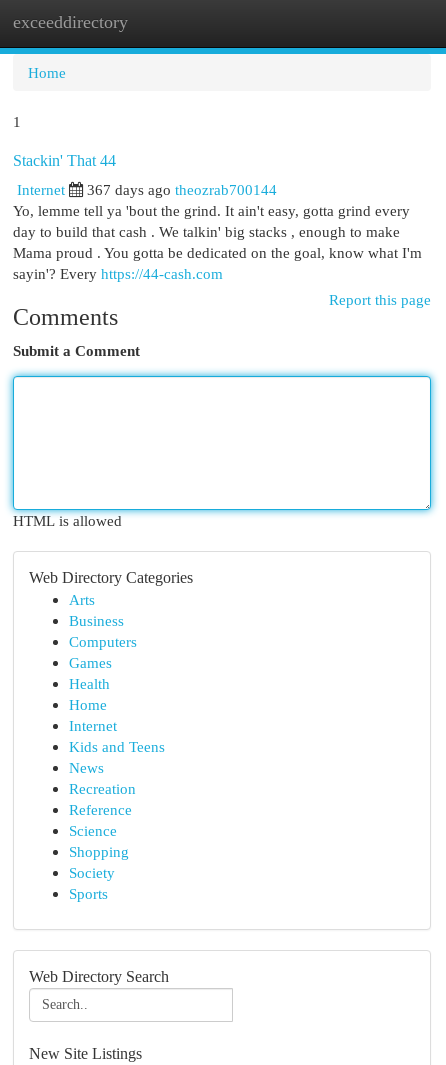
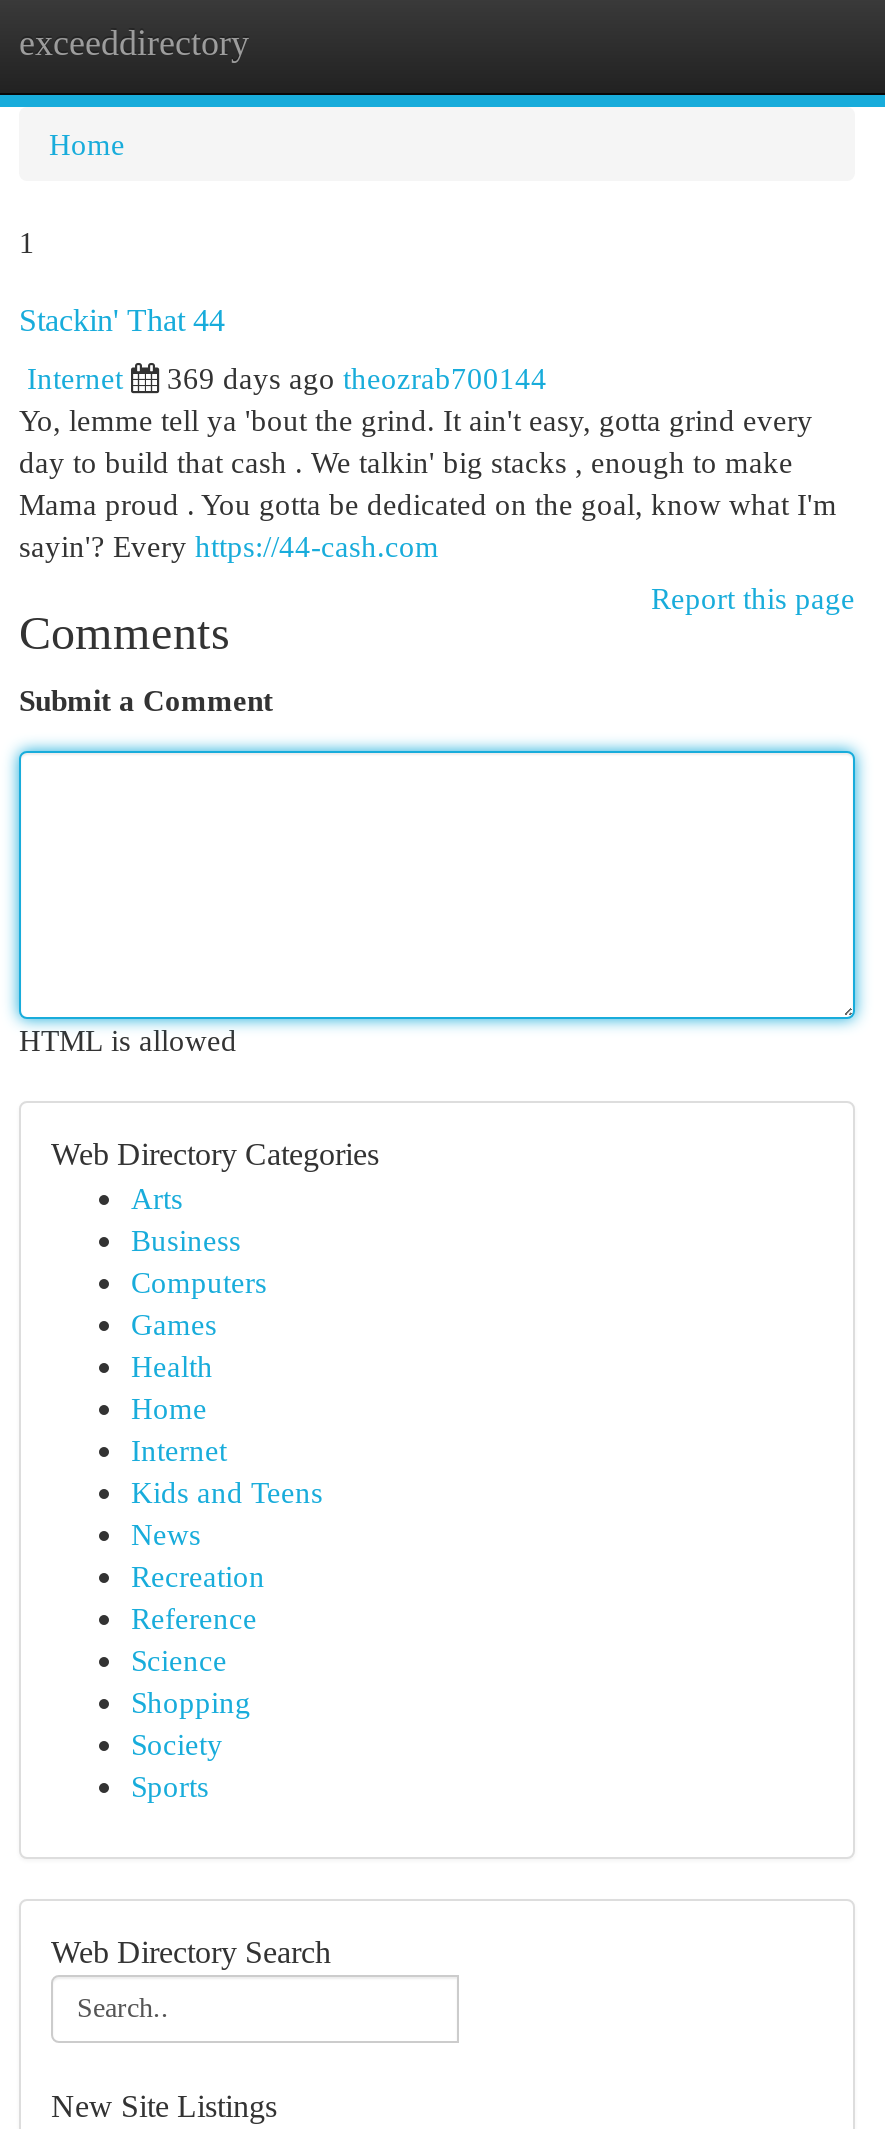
[87,181,277,198] 367 days ago theozrab700144 -> [167,361,547,395] 369 days ago theozrab700144

